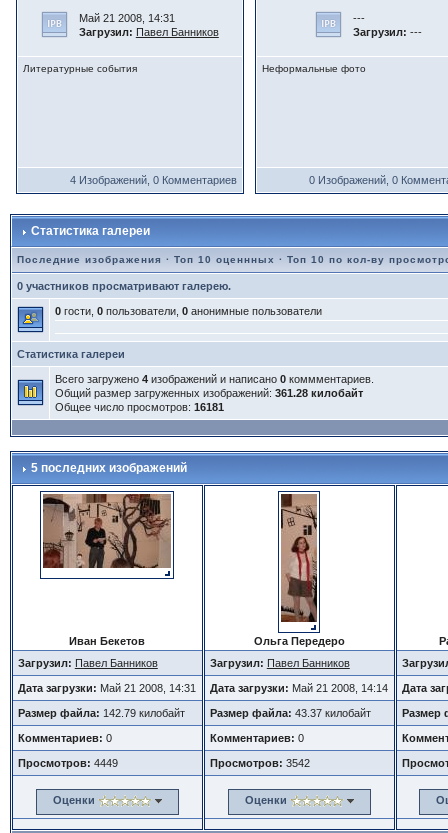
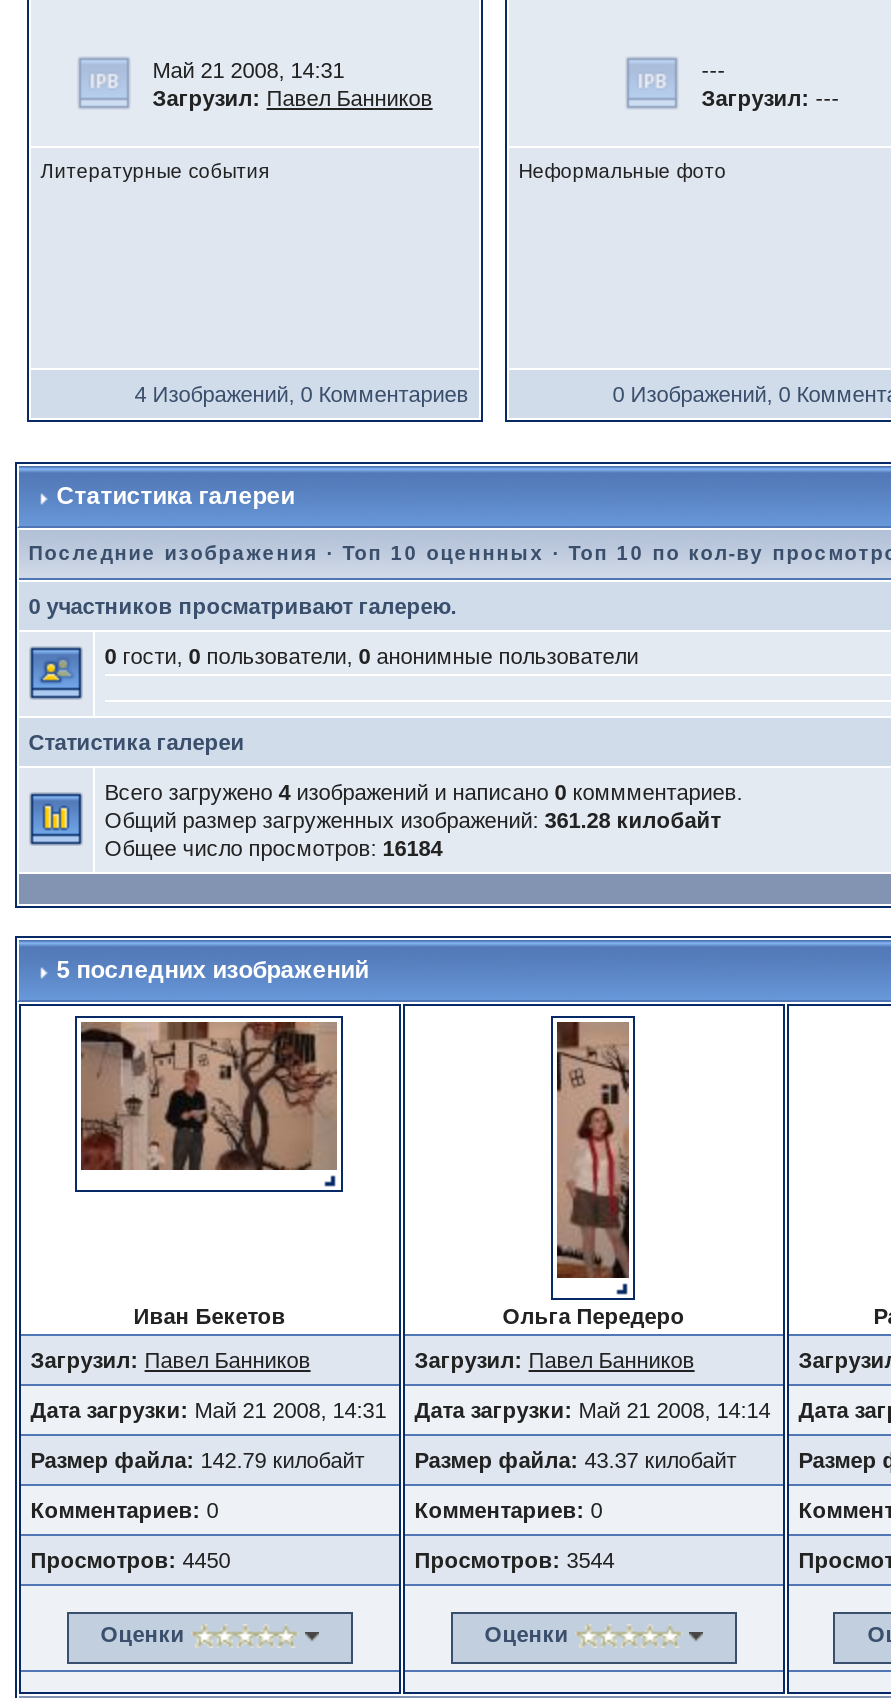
[55,401,224,413] Общее число просмотров: 16181 -> [105,836,443,860] Общее число просмотров: 16184
[18,757,118,769] Просмотров: 4449 -> [31,1548,231,1572] Просмотров: 4450
[210,757,310,769] Просмотров: 3542 -> [415,1548,615,1572] Просмотров: 3544

